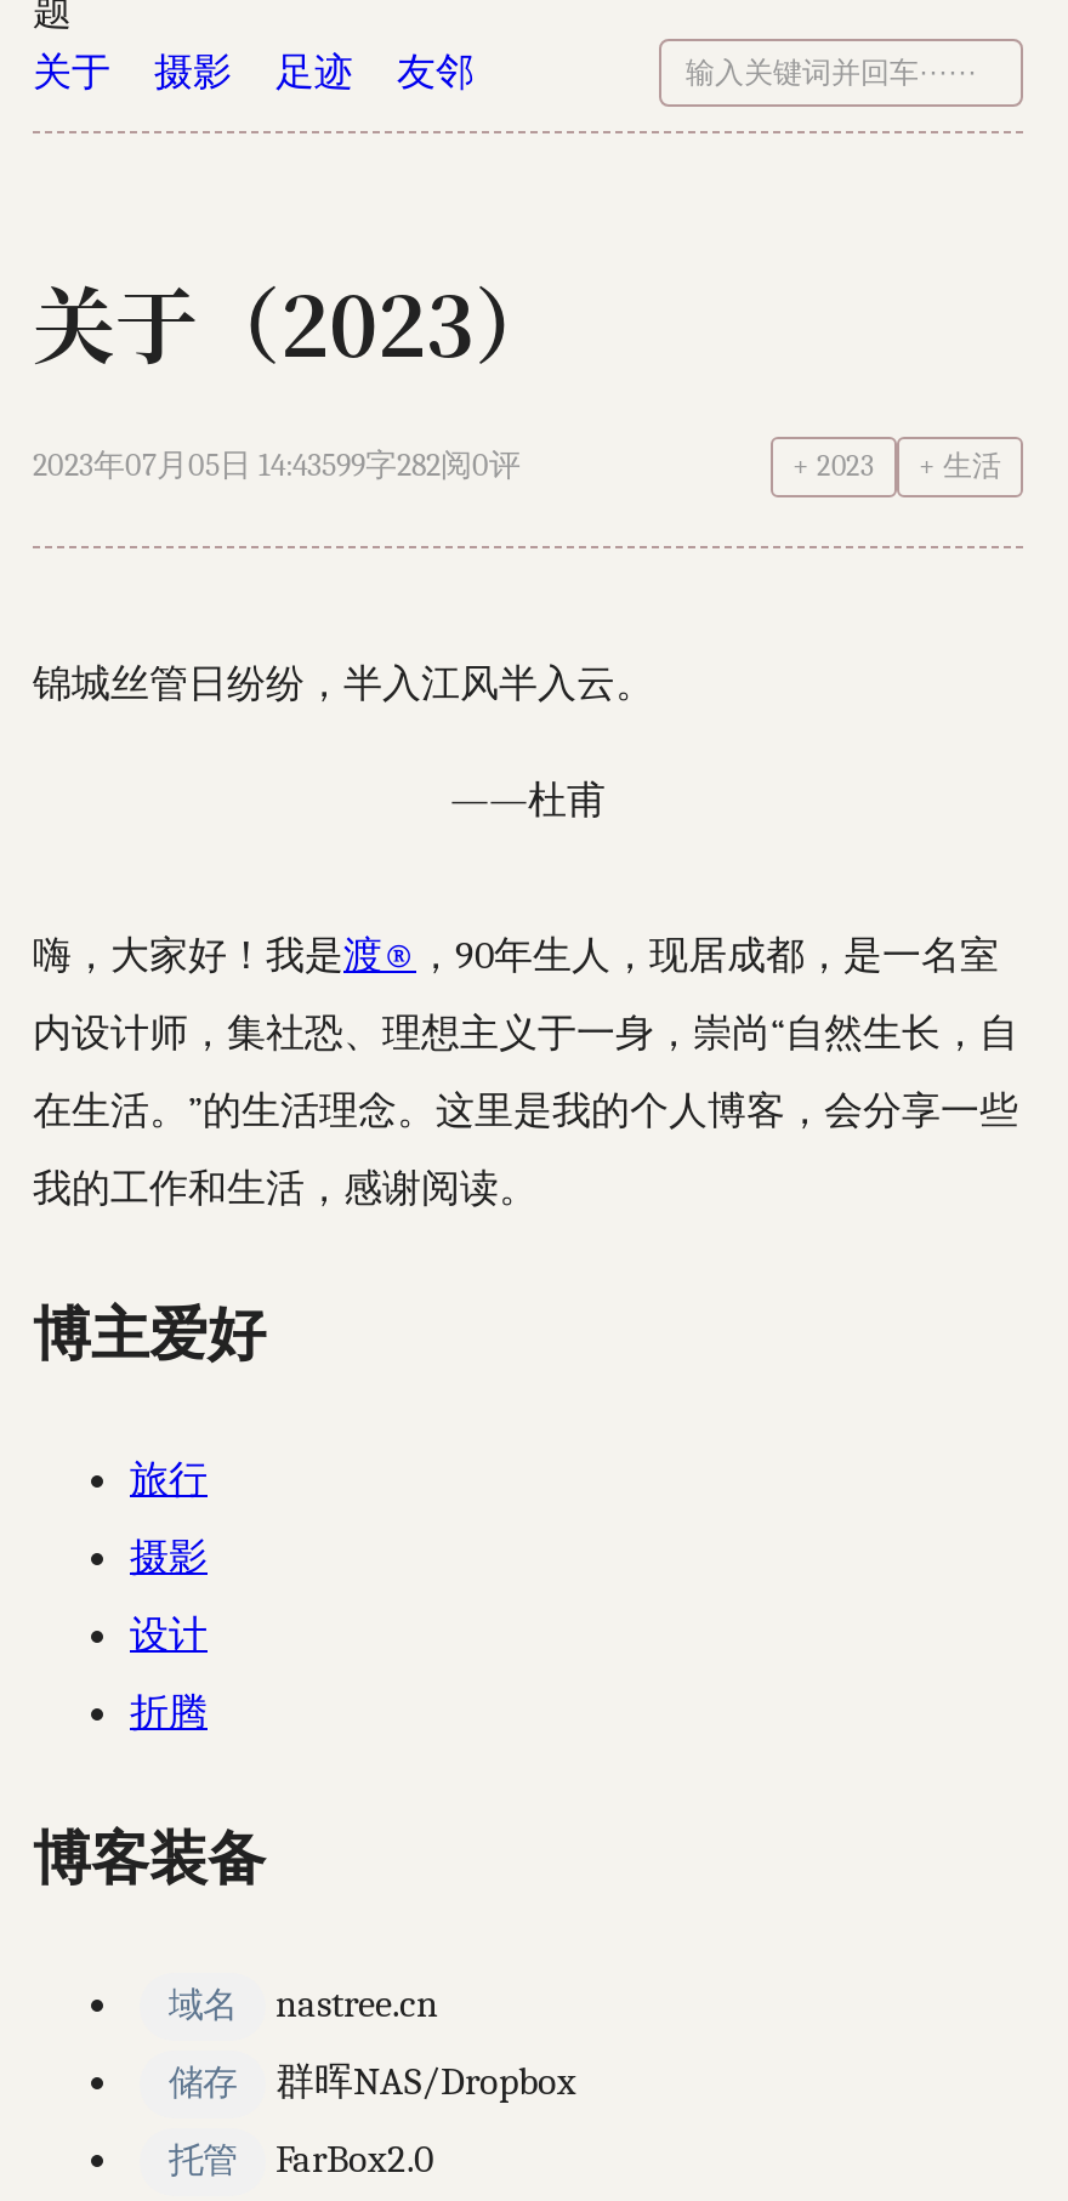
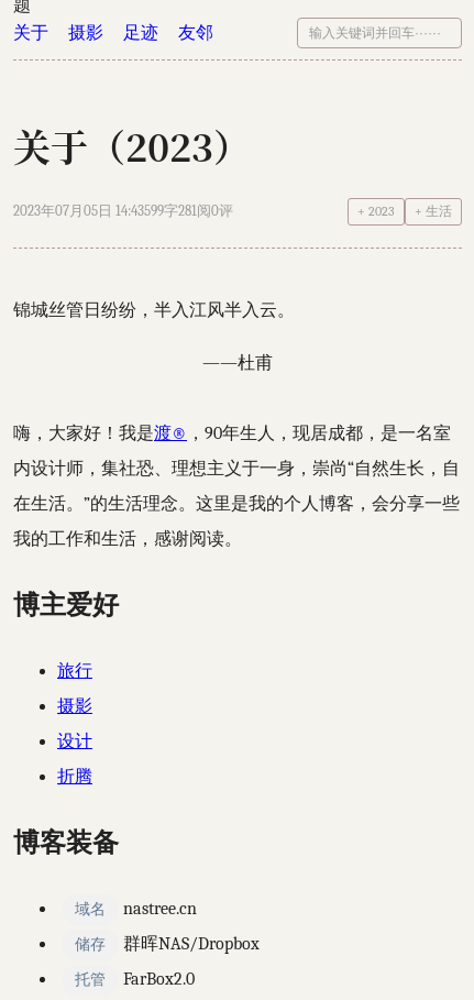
[33,447,521,483] 2023年07月05日 14:43599字282阅0评 -> [13,202,233,219] 2023年07月05日 14:43599字281阅0评

